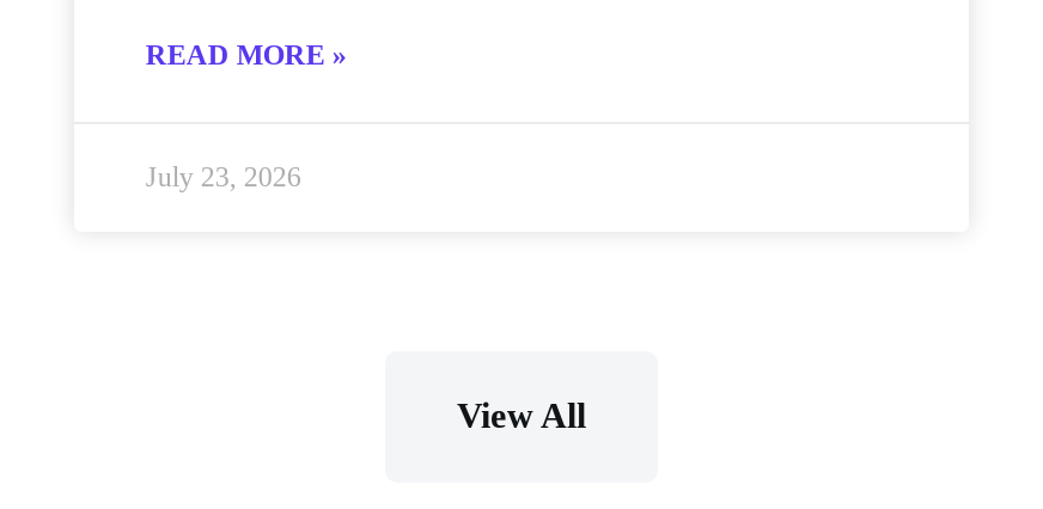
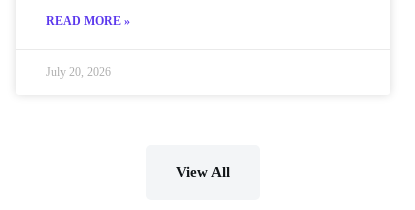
[146,160,301,193] July 23, 2026 -> [46,65,111,79] July 20, 2026

